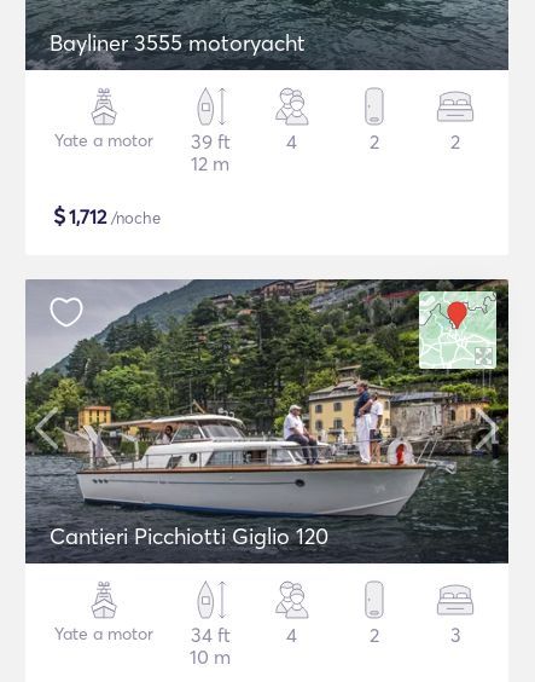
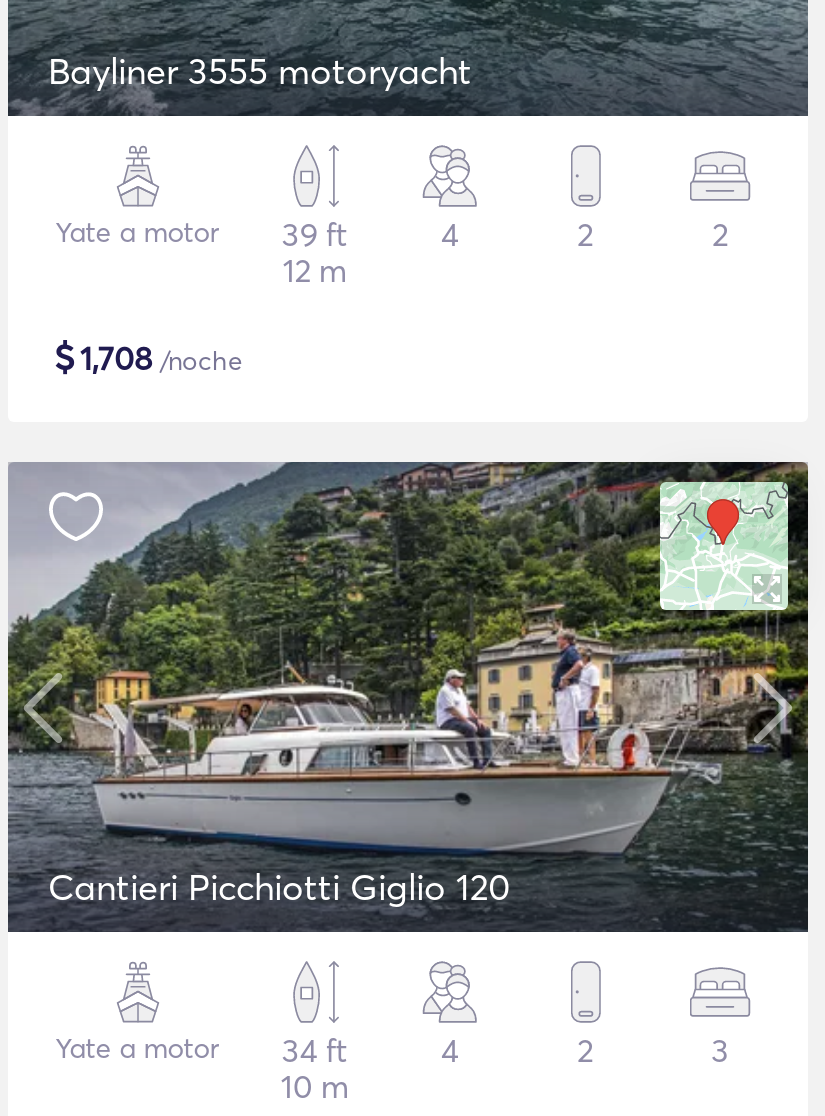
[53,202,161,230] $1,712 /noche -> [54,334,242,380] $1,708 /noche

